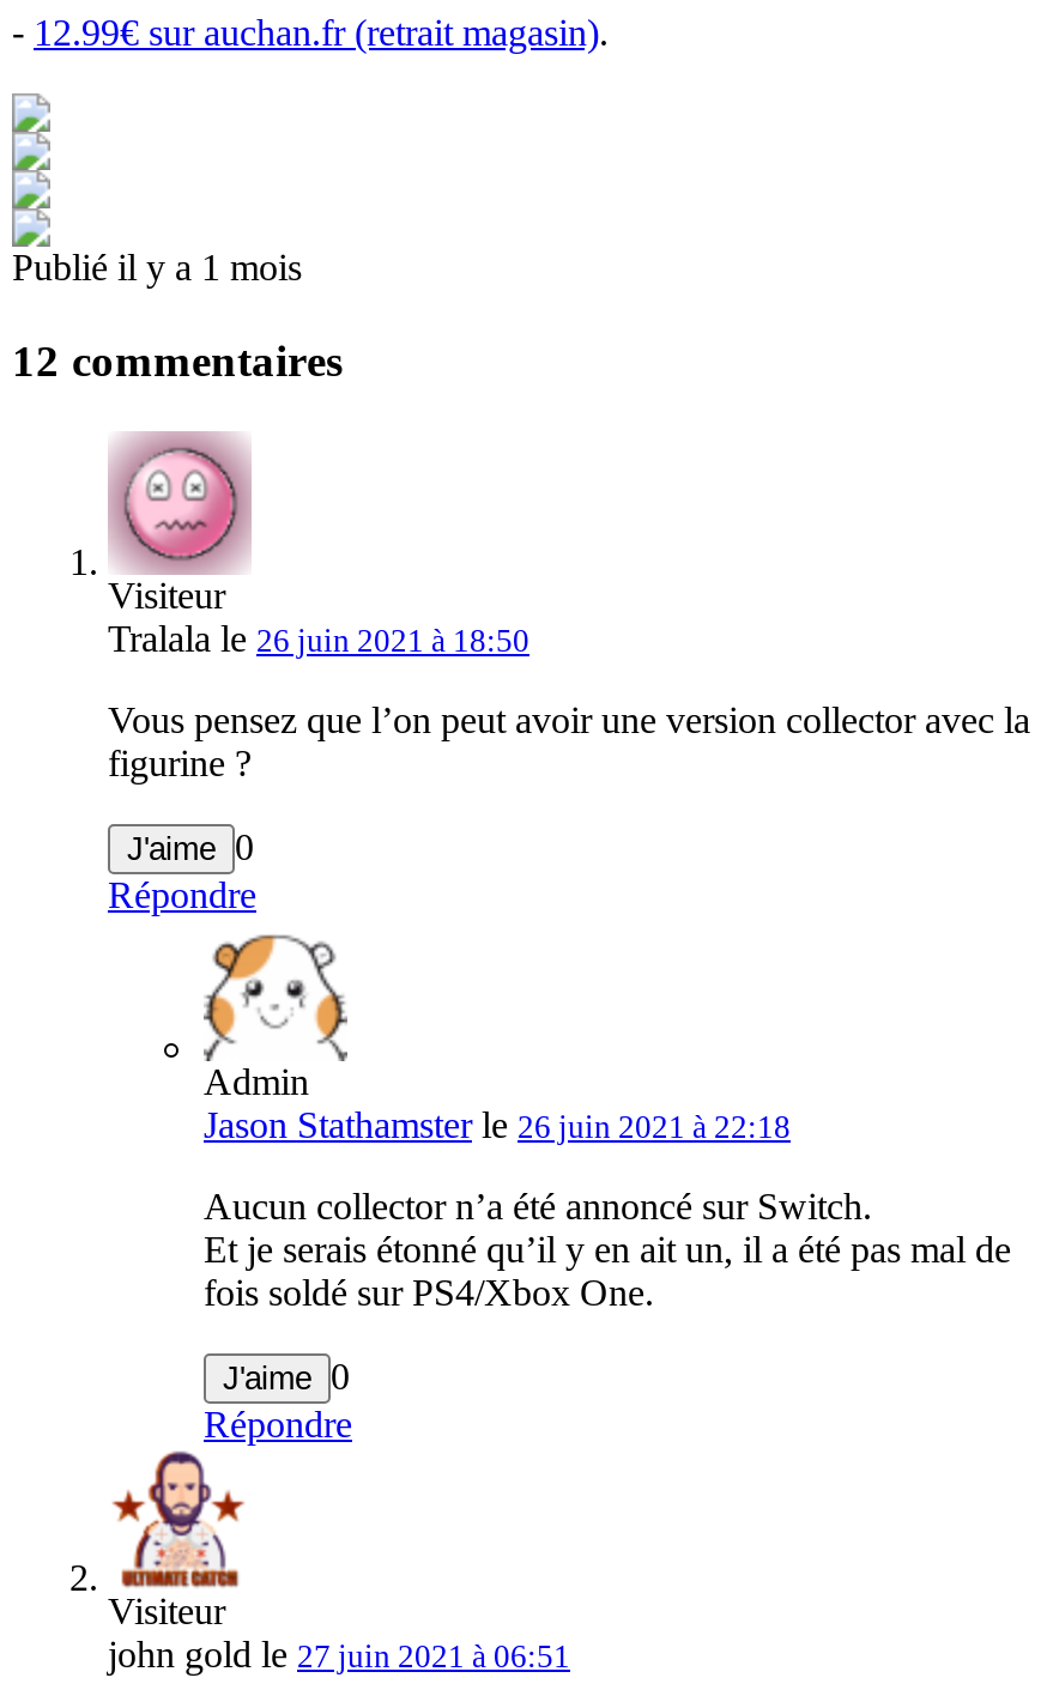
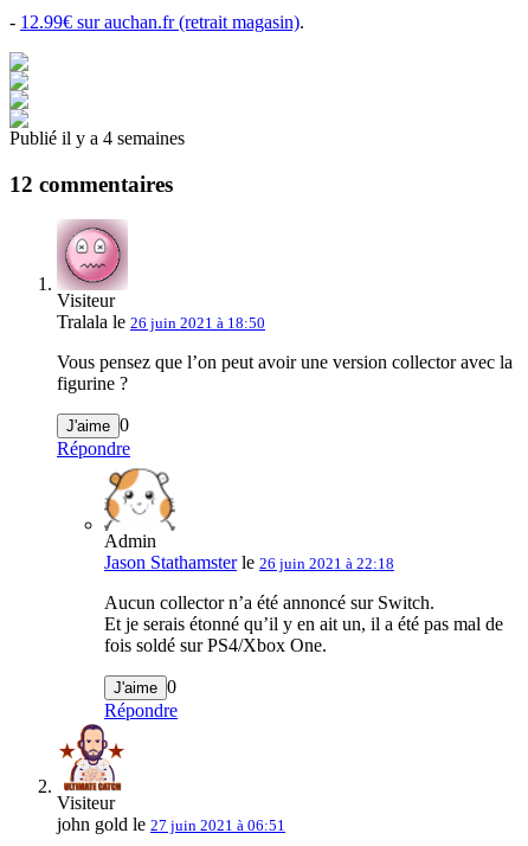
[12,246,302,287] Publié il y a 1 mois -> [9,128,185,148] Publié il y a 4 semaines

